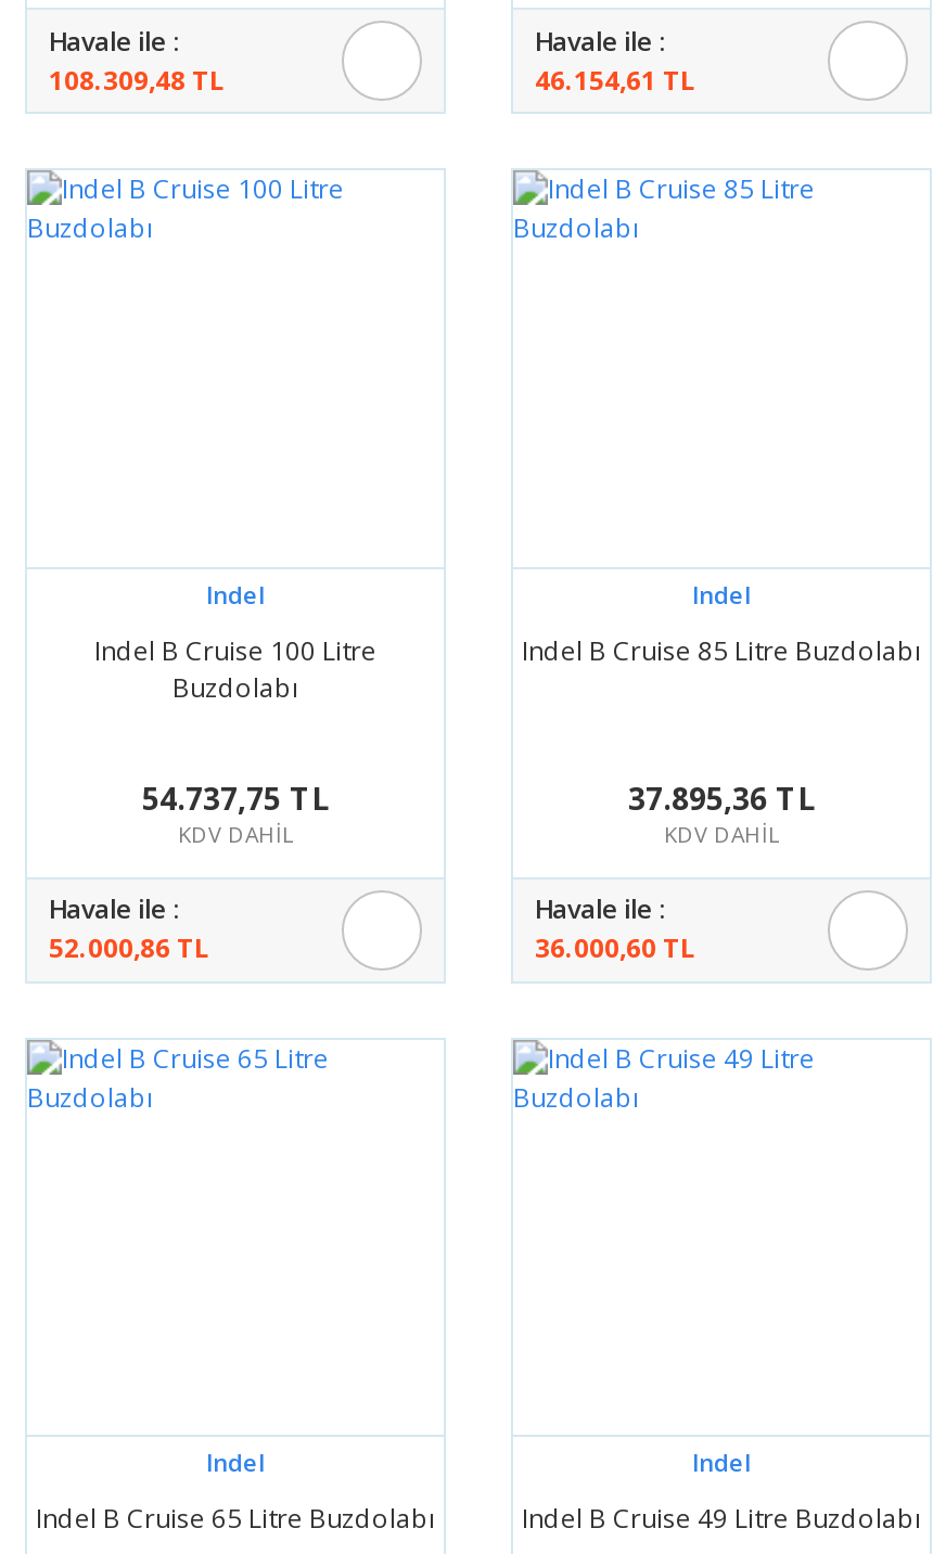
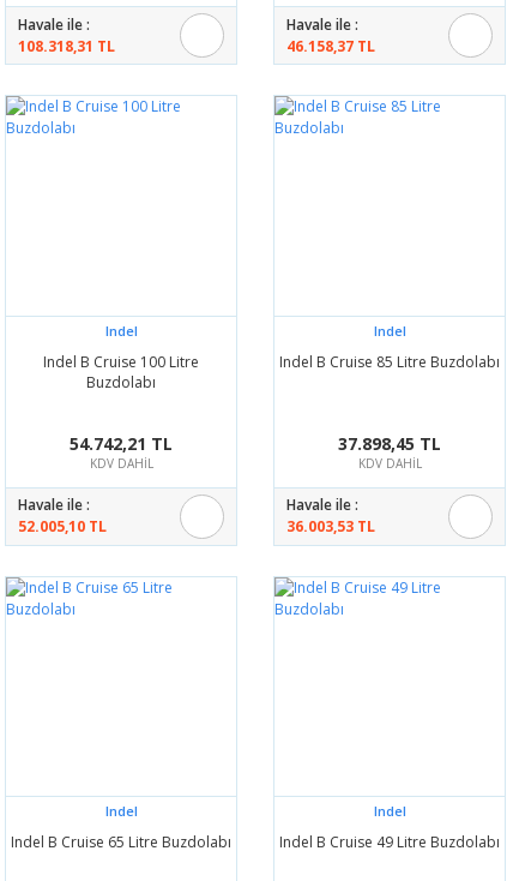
[49,61,225,98] 108.309,48 TL -> [18,36,115,56] 108.318,31 TL
[535,61,695,98] 46.154,61 TL -> [286,36,375,56] 46.158,37 TL
[142,776,329,818] 54.737,75 TL -> [70,431,173,454] 54.742,21 TL
[628,776,815,818] 37.895,36 TL -> [338,431,441,454] 37.898,45 TL
[49,929,209,966] 52.000,86 TL -> [18,516,107,537] 52.005,10 TL
[535,929,695,966] 36.000,60 TL -> [286,516,375,537] 36.003,53 TL

